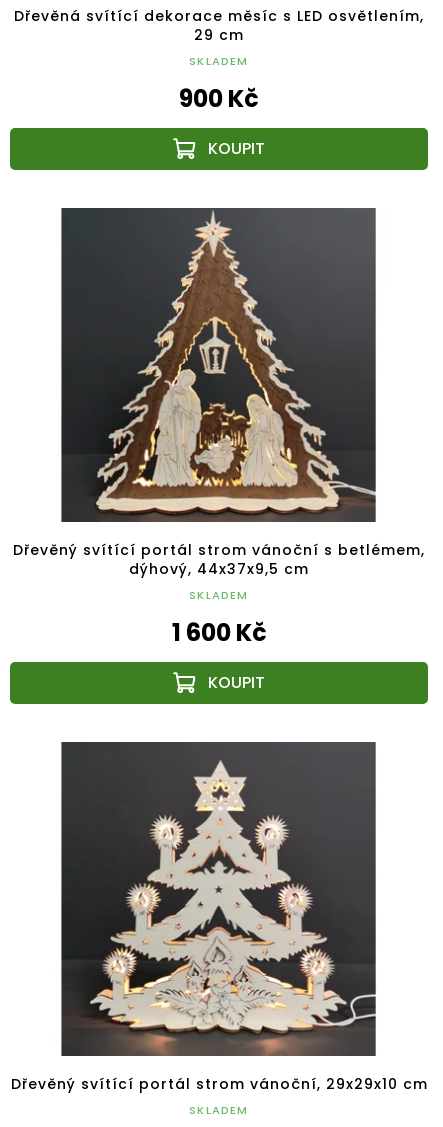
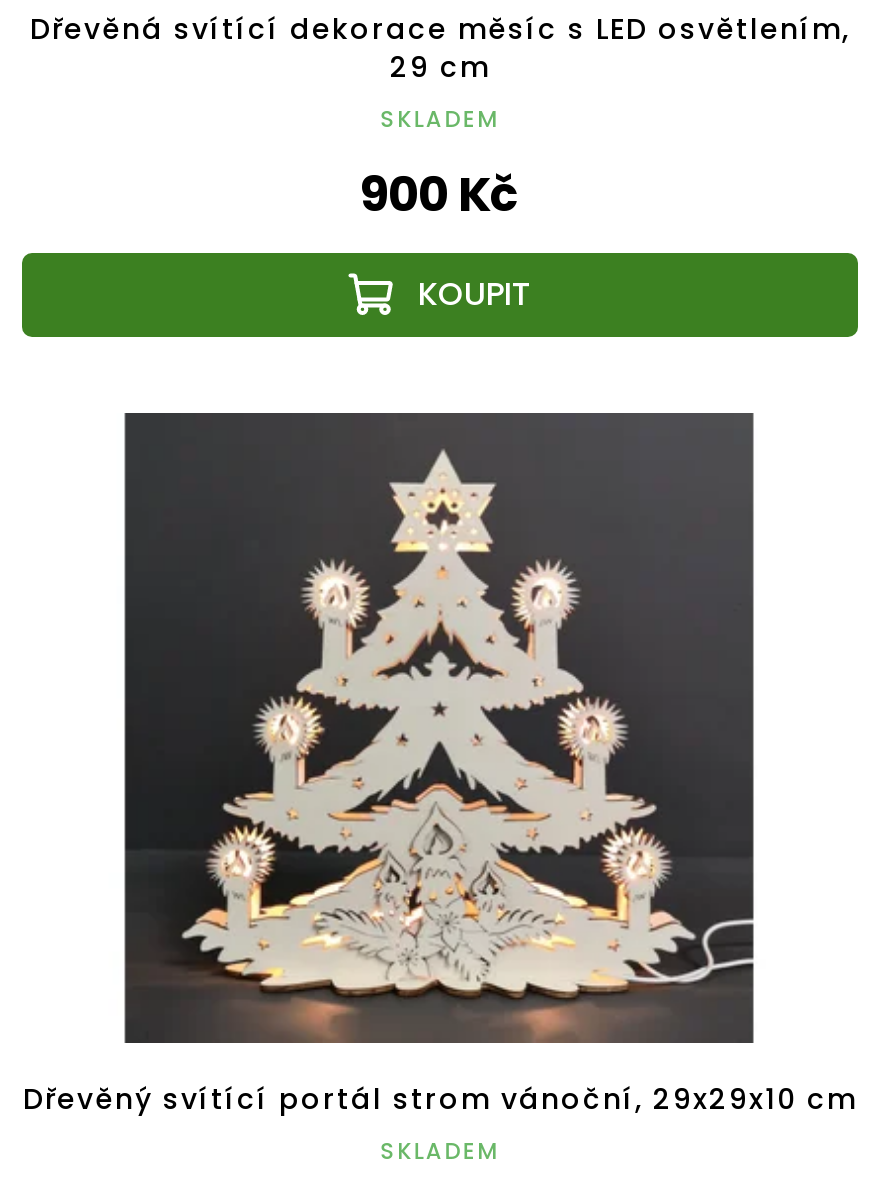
[13,208,425,649] [image] | Dřevěný svítící portál strom vánoční s betlémem, | dýhový, 44x37x9,5 cm | SKLADEM | 1 600 Kč -> none

